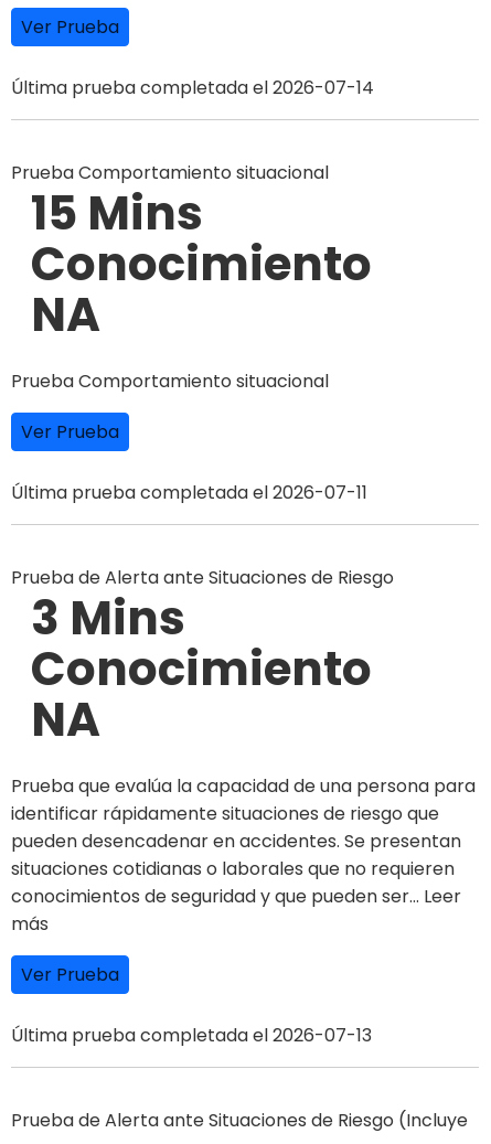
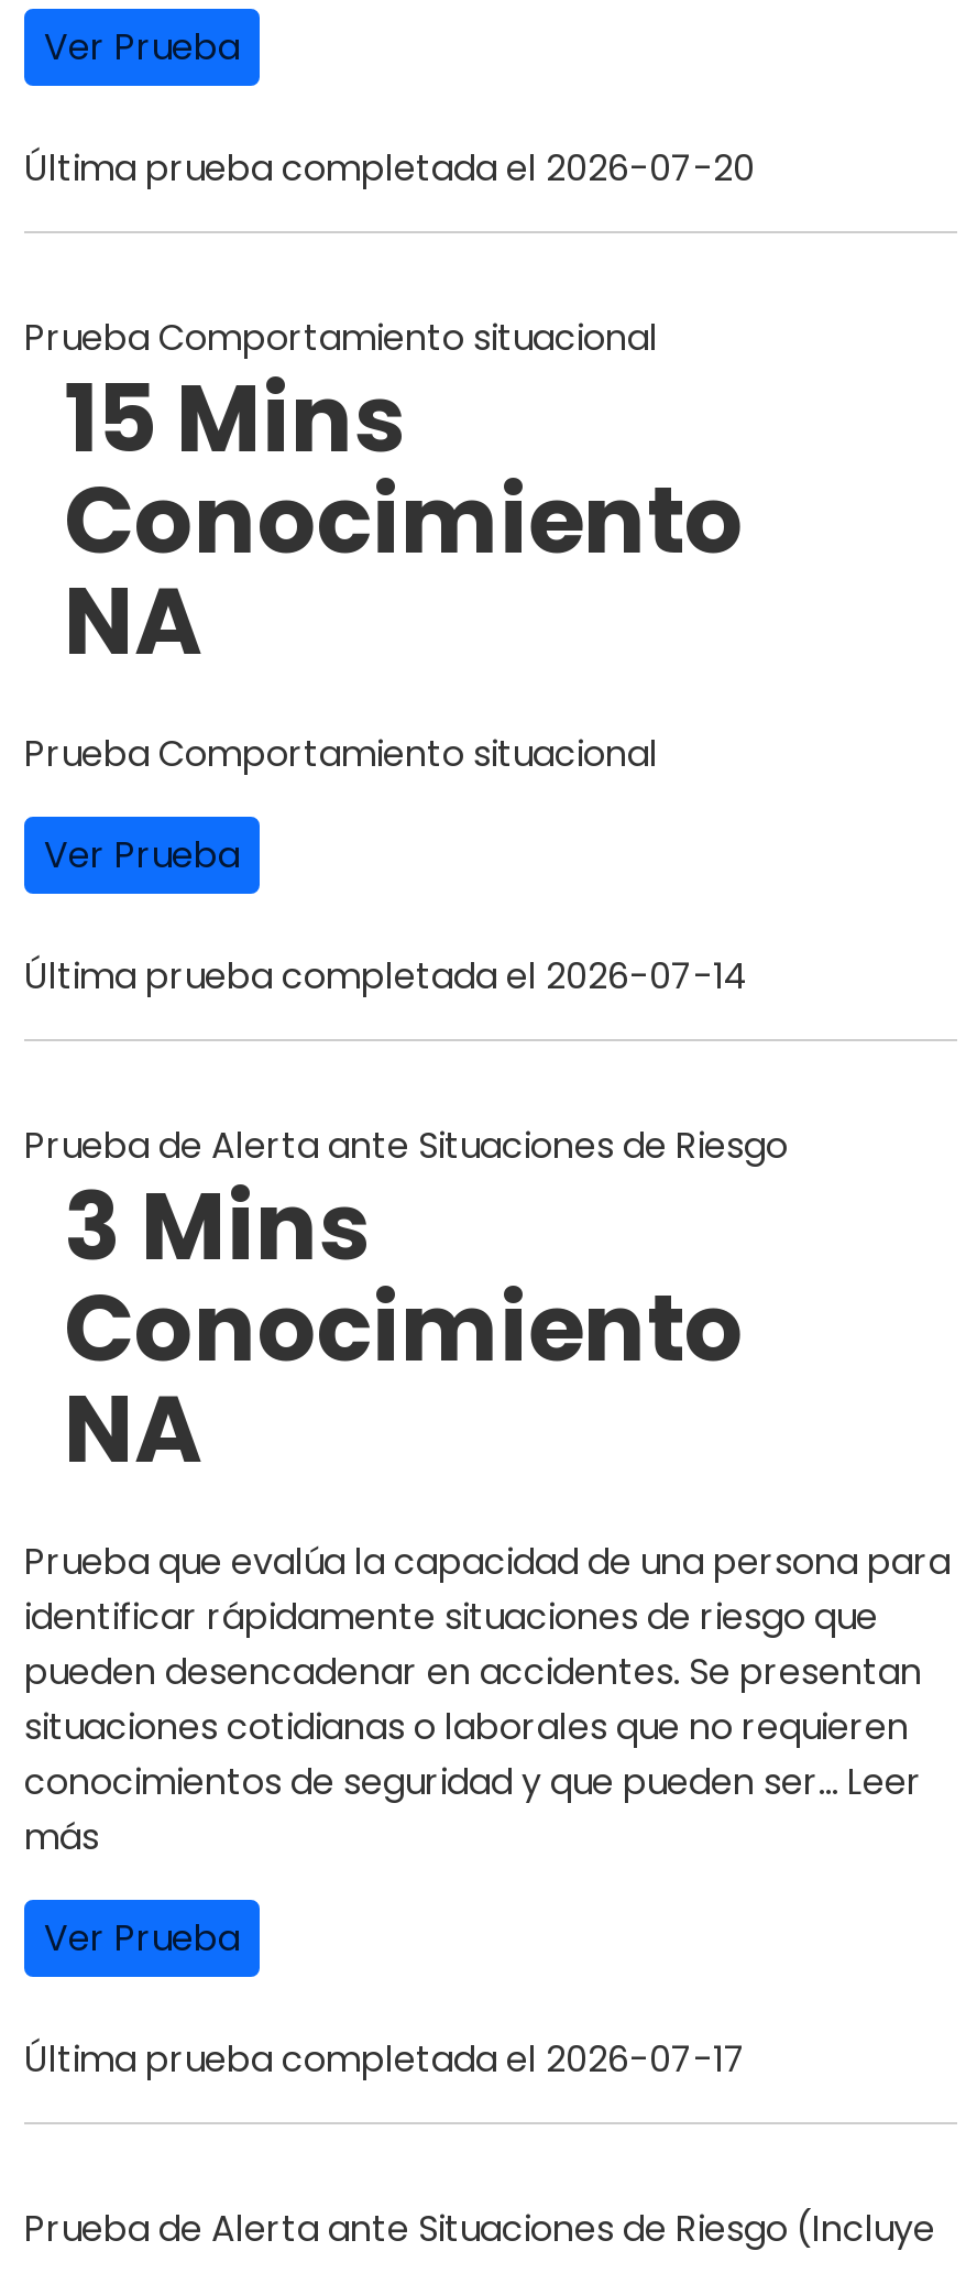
none -> [24,142,755,193] Última prueba completada el 2026-07-20
moved [11,75,374,100] -> [24,950,748,1001]: Última prueba completada el 2026-07-14
[11,479,367,505] Última prueba completada el 2026-07-11 -> none
[11,1022,372,1048] Última prueba completada el 2026-07-13 -> [24,2033,746,2084] Última prueba completada el 2026-07-17

